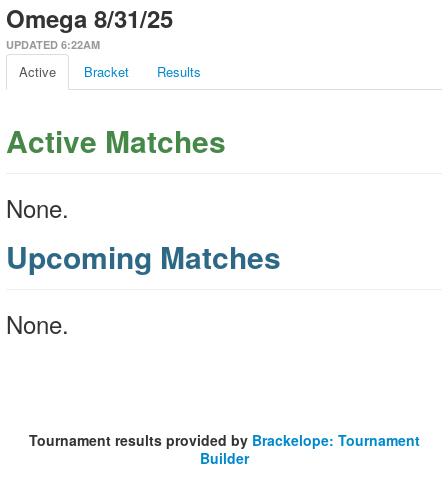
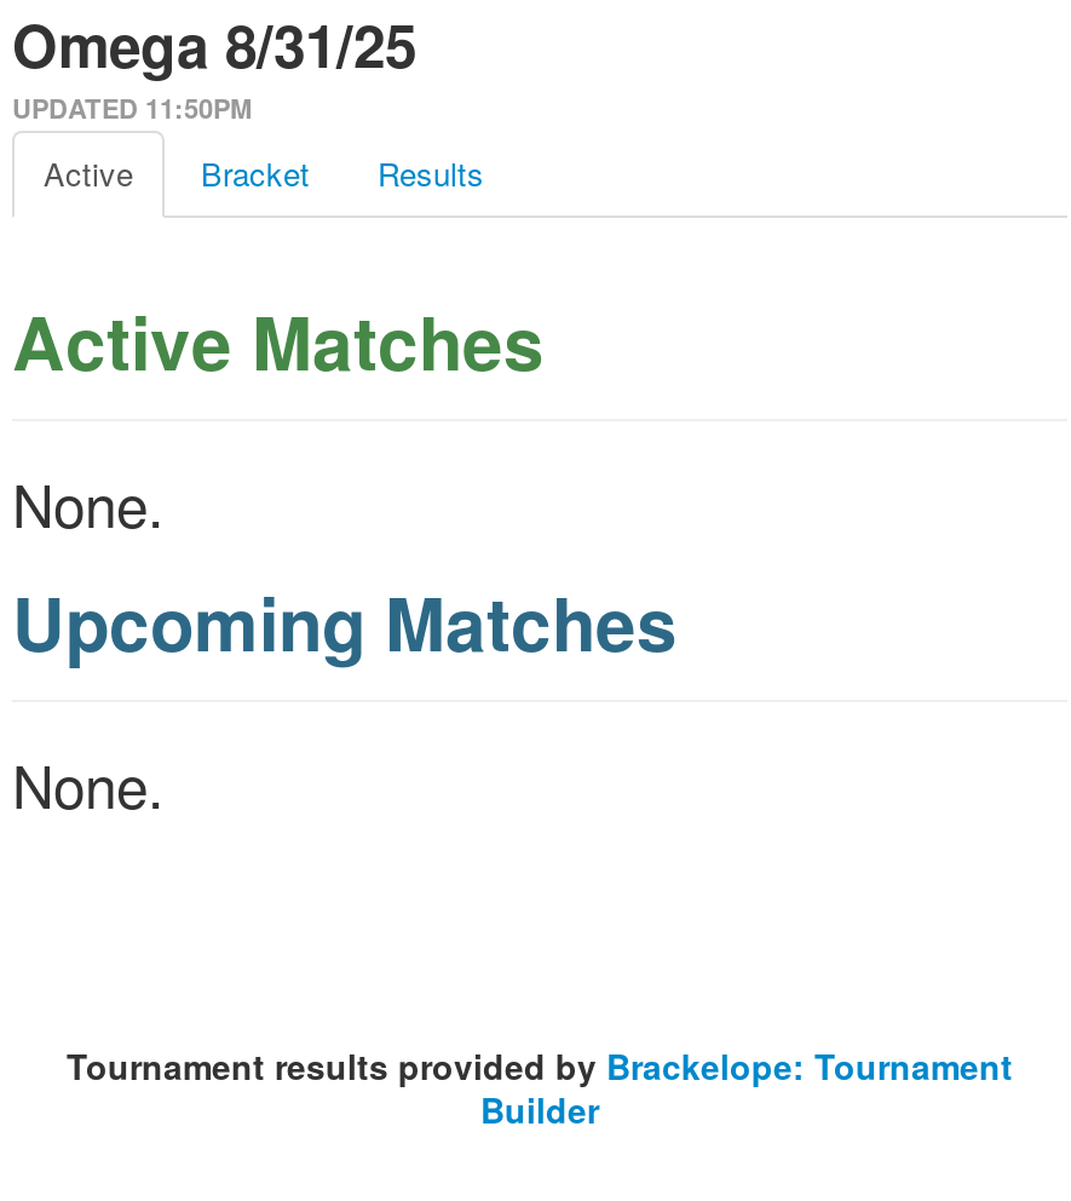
[6,37,100,52] UPDATED 6:22AM -> [12,90,252,126] UPDATED 11:50PM

